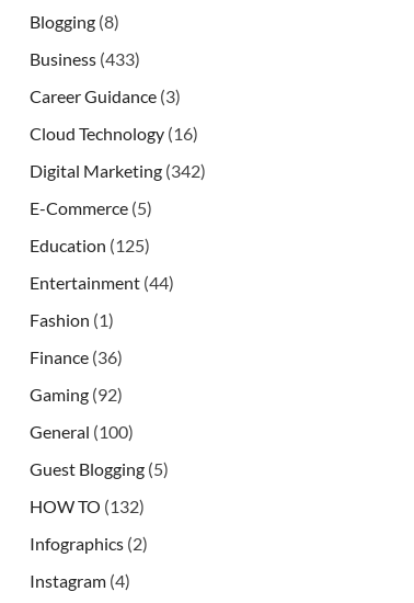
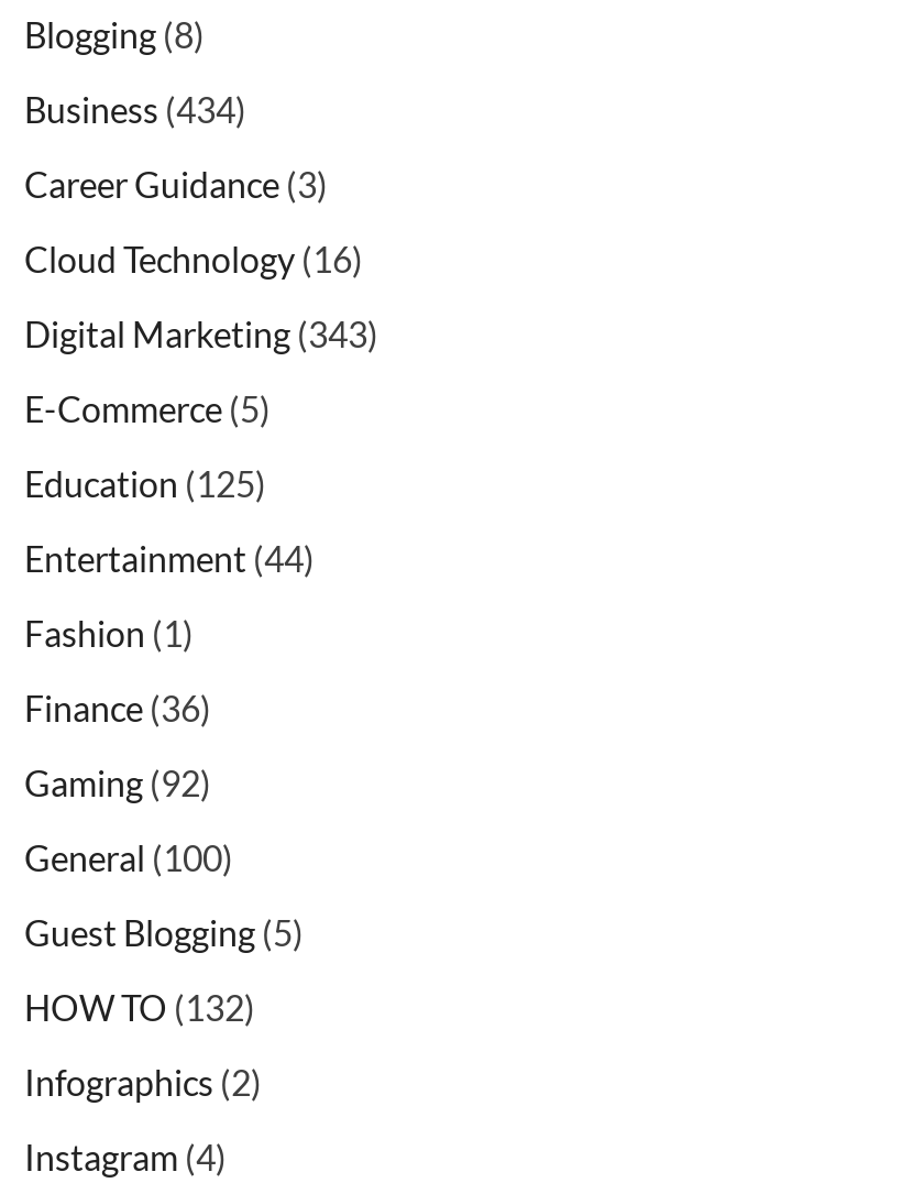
[30,48,140,69] Business (433) -> [24,87,246,129] Business (434)
[30,160,206,180] Digital Marketing (342) -> [24,311,378,353] Digital Marketing (343)

